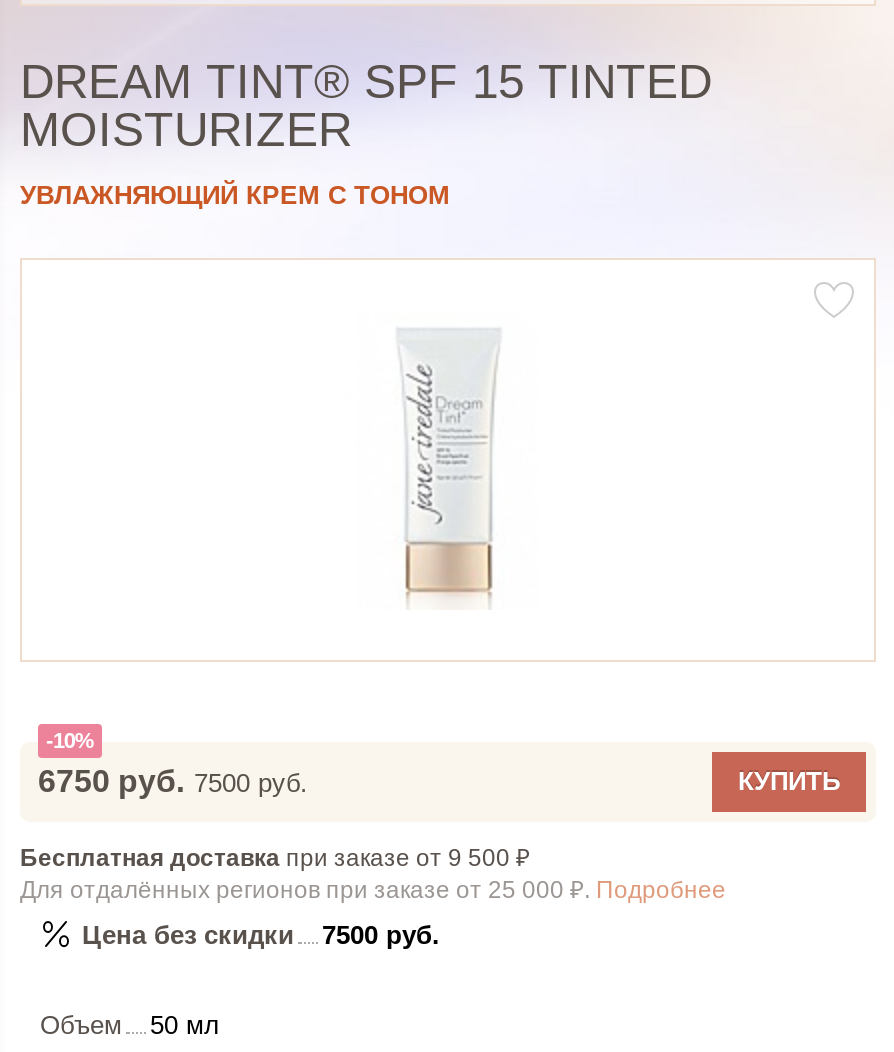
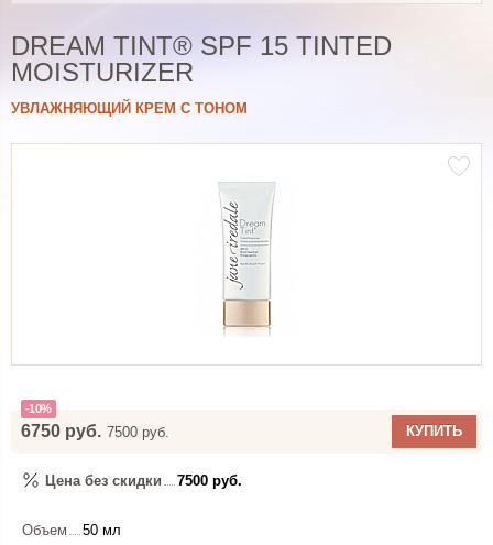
[20,844,726,904] Бесплатная доставка при заказе от 9 500 ₽ | Для отдалённых регионов при заказе от 25 000 ₽. Подробнее -> none

